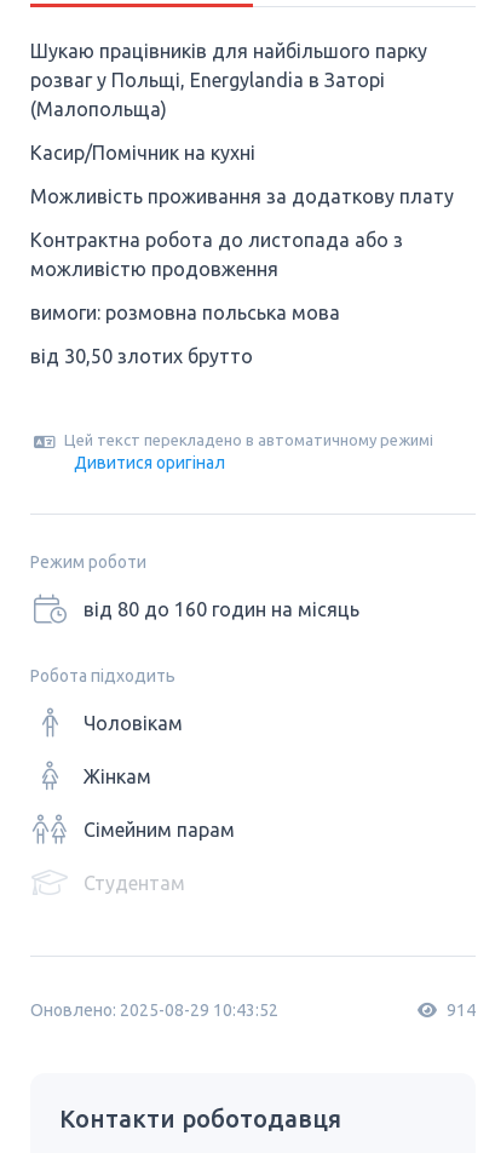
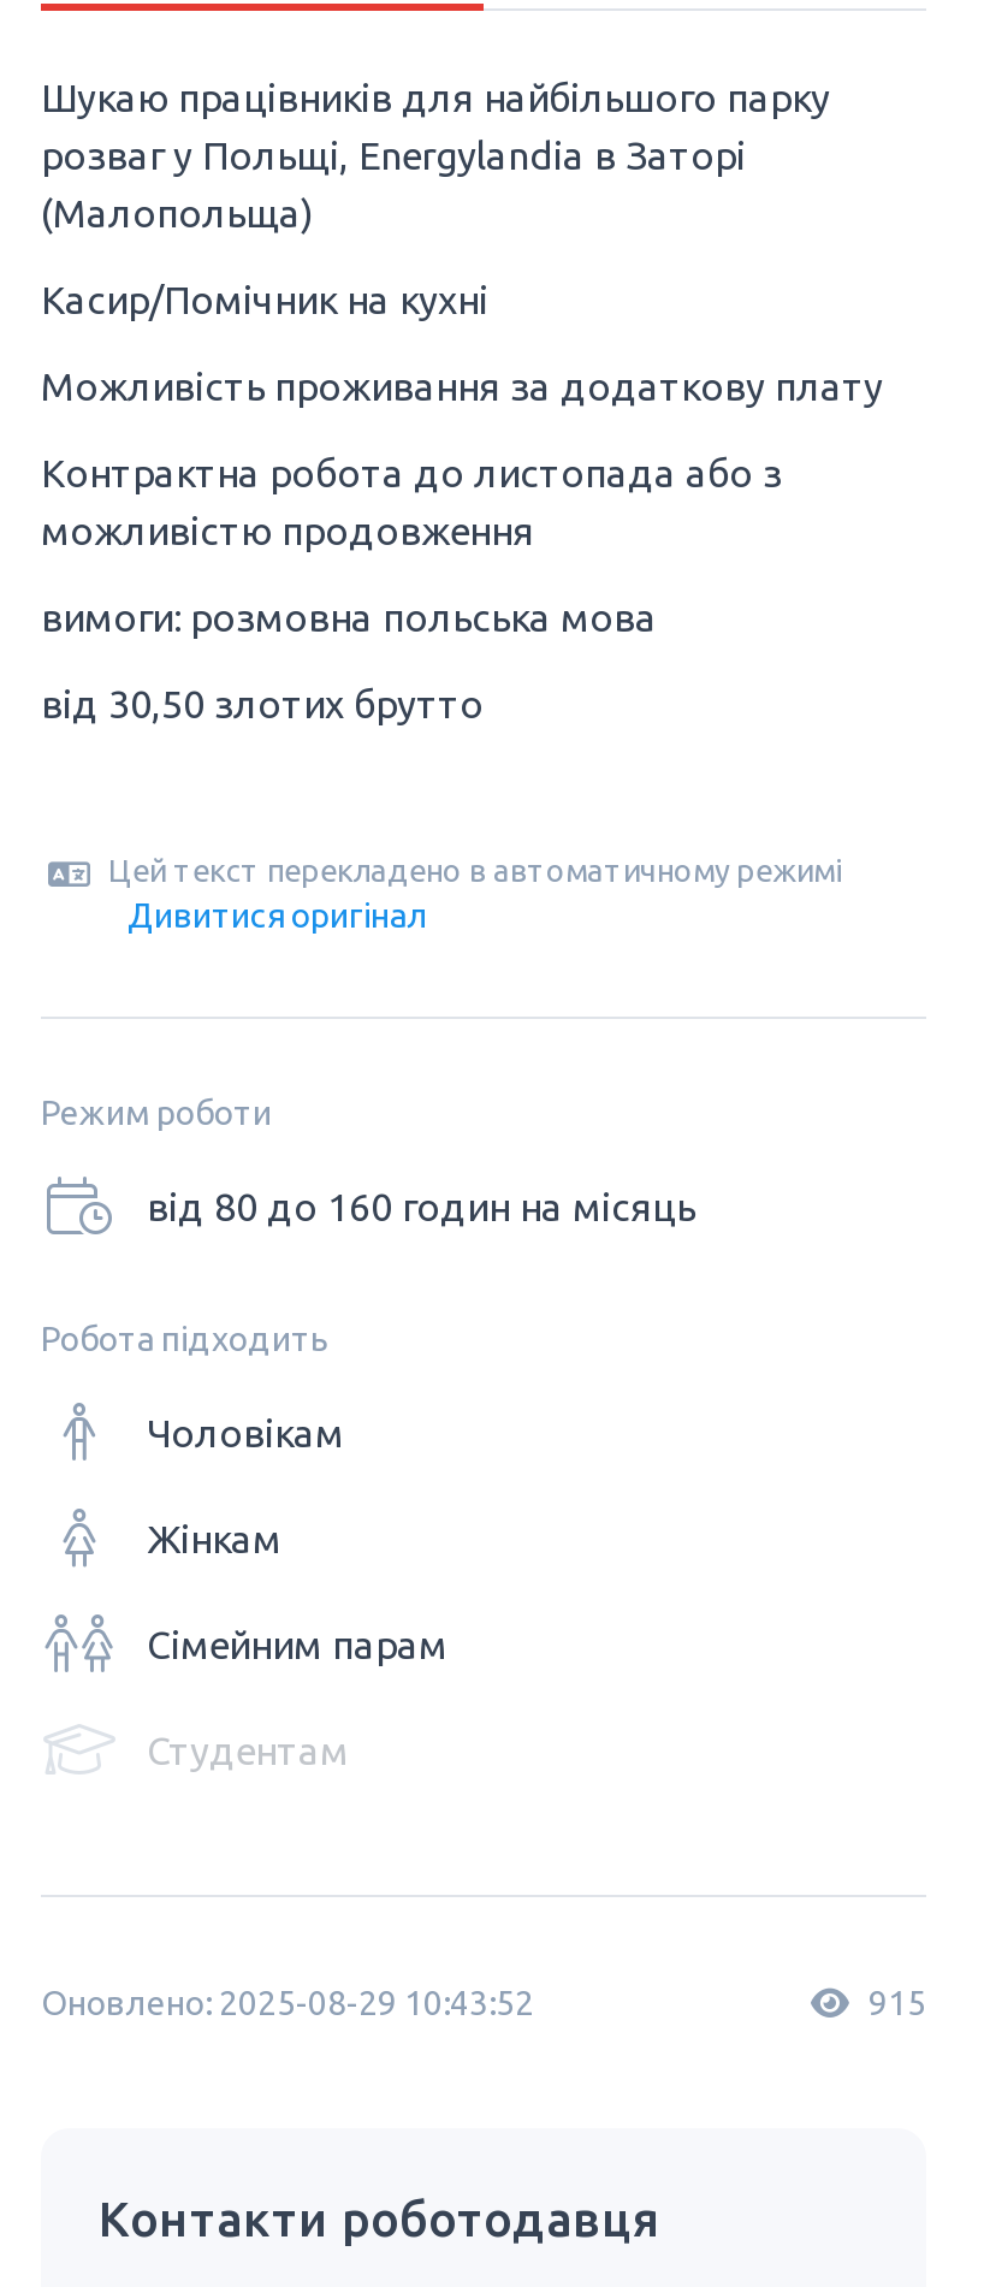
[447,1000,476,1020] 914 -> [869,1984,926,2022] 915

